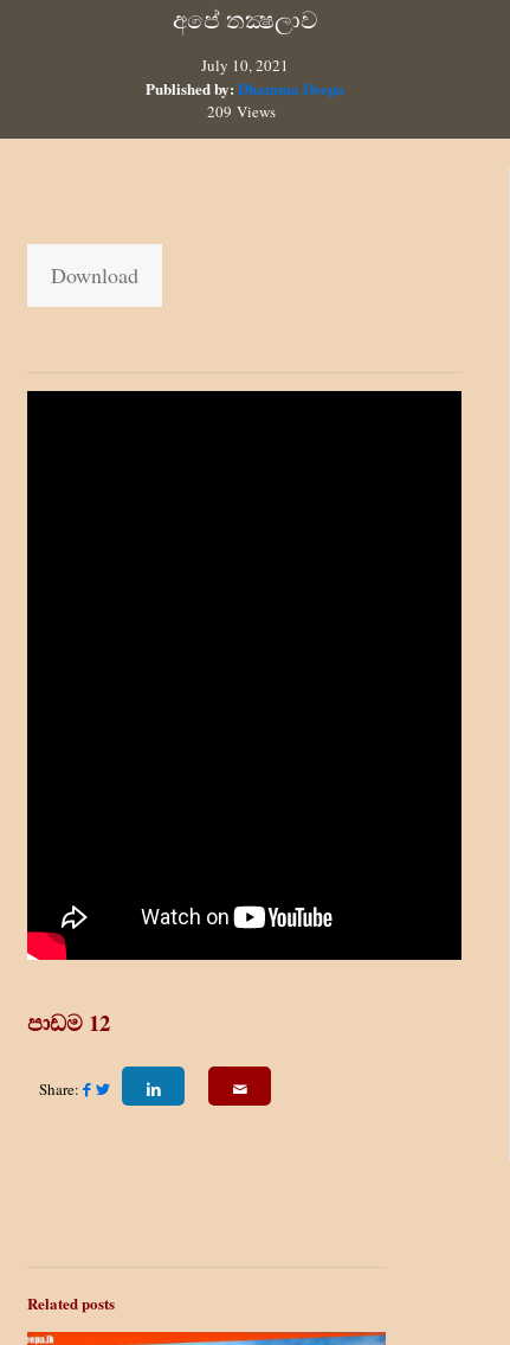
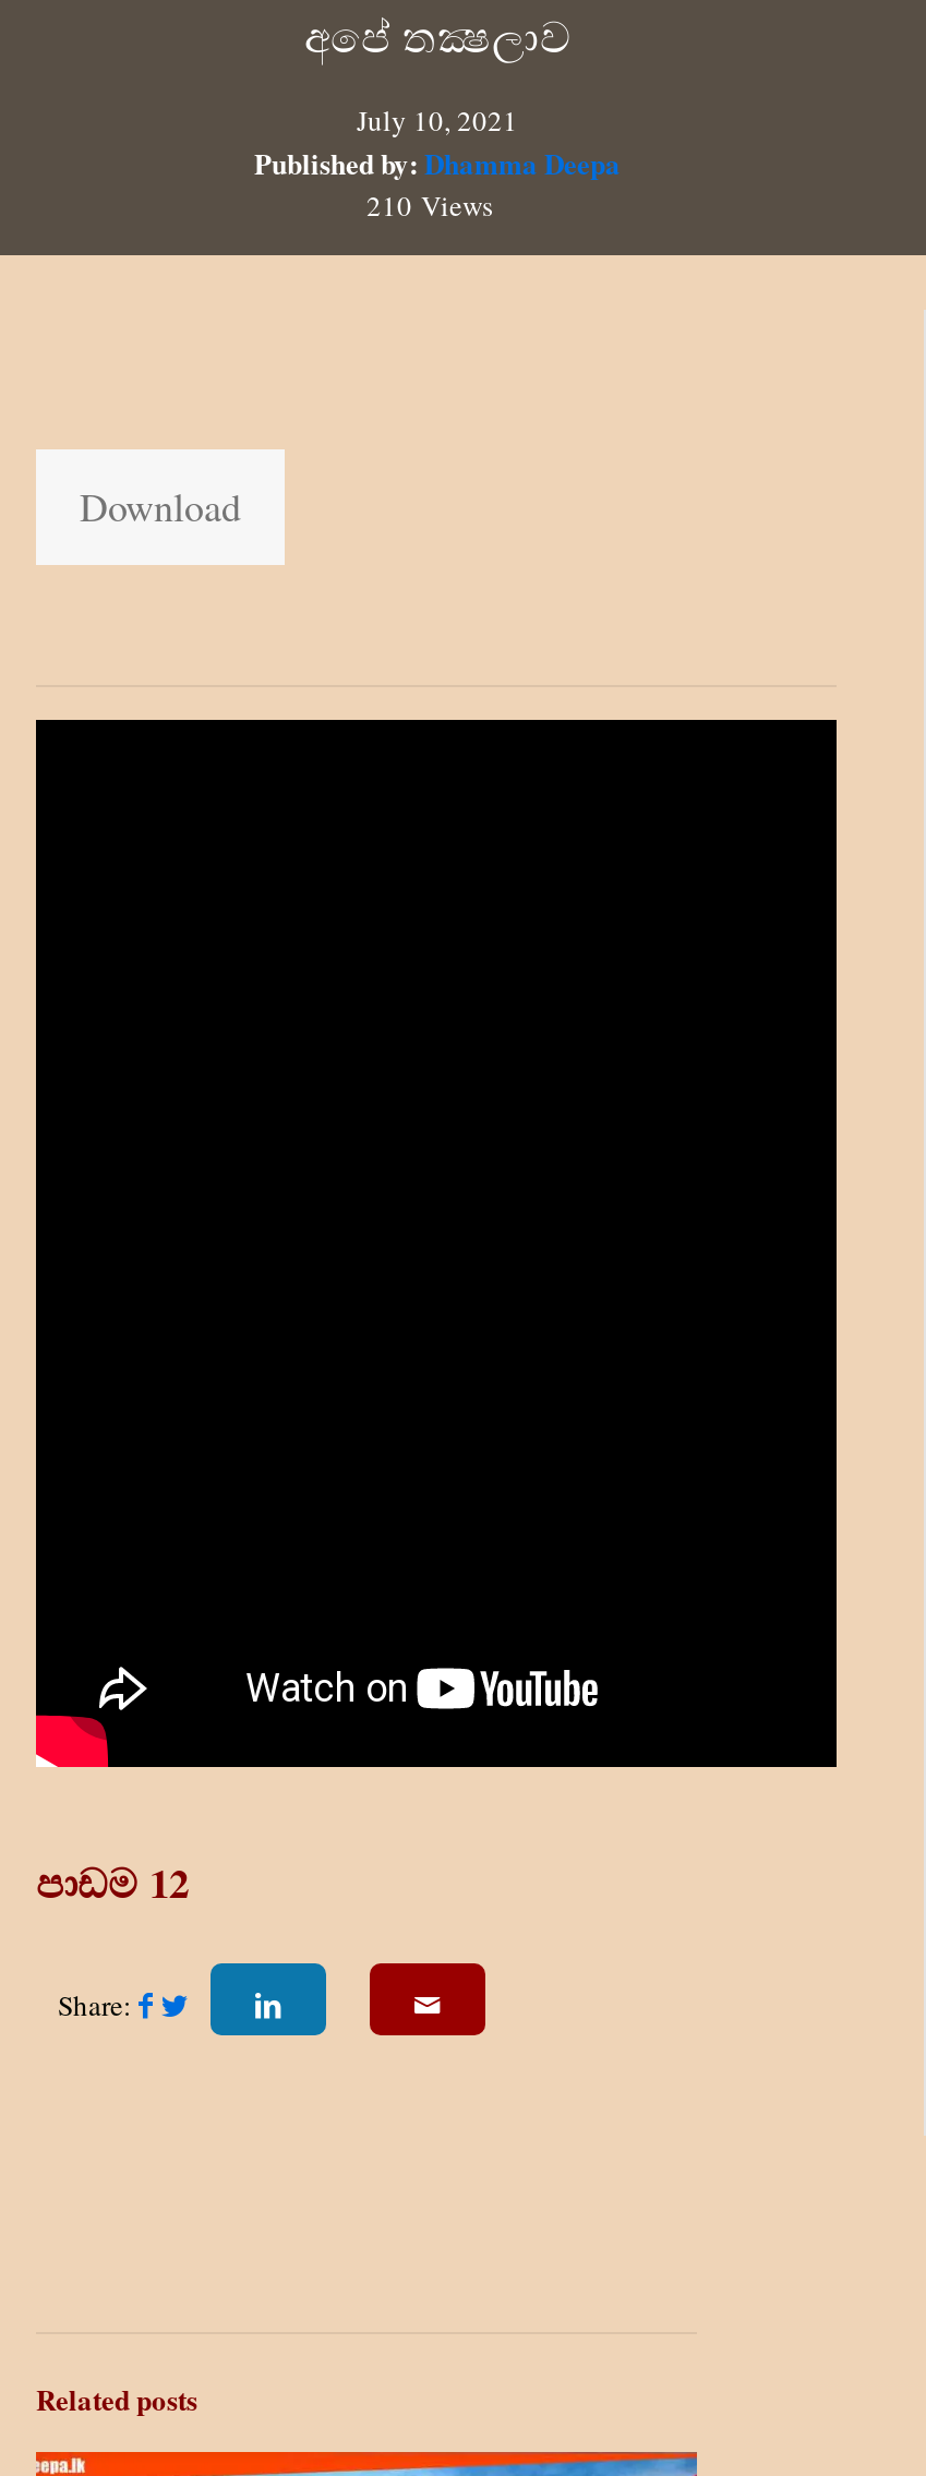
[206,100,279,122] 209 Views -> [366,185,500,224] 210 Views

